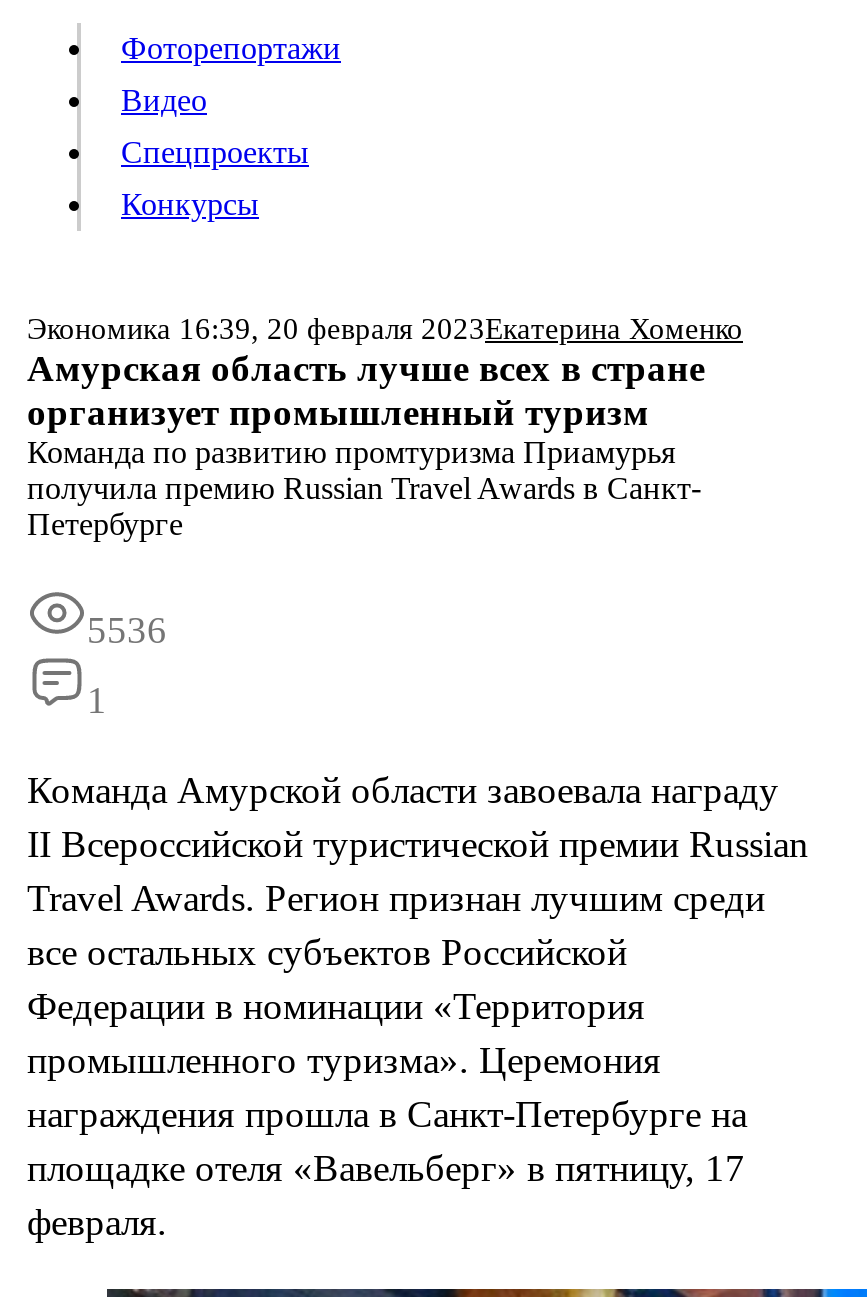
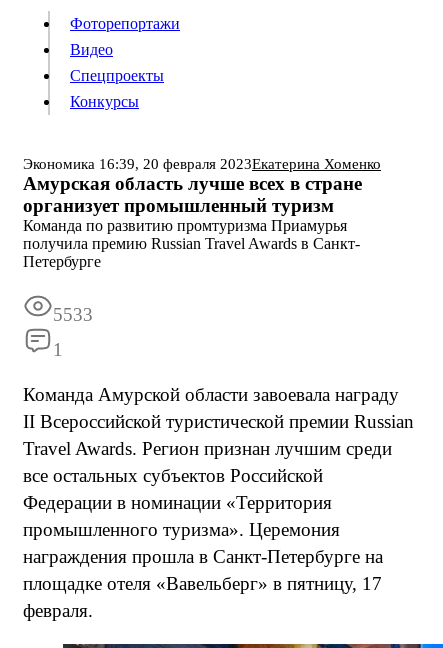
[87,610,167,652] 5536 -> [53,304,93,325] 5533

